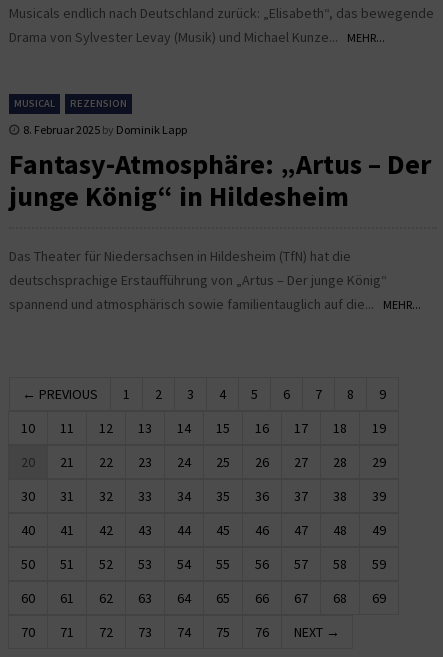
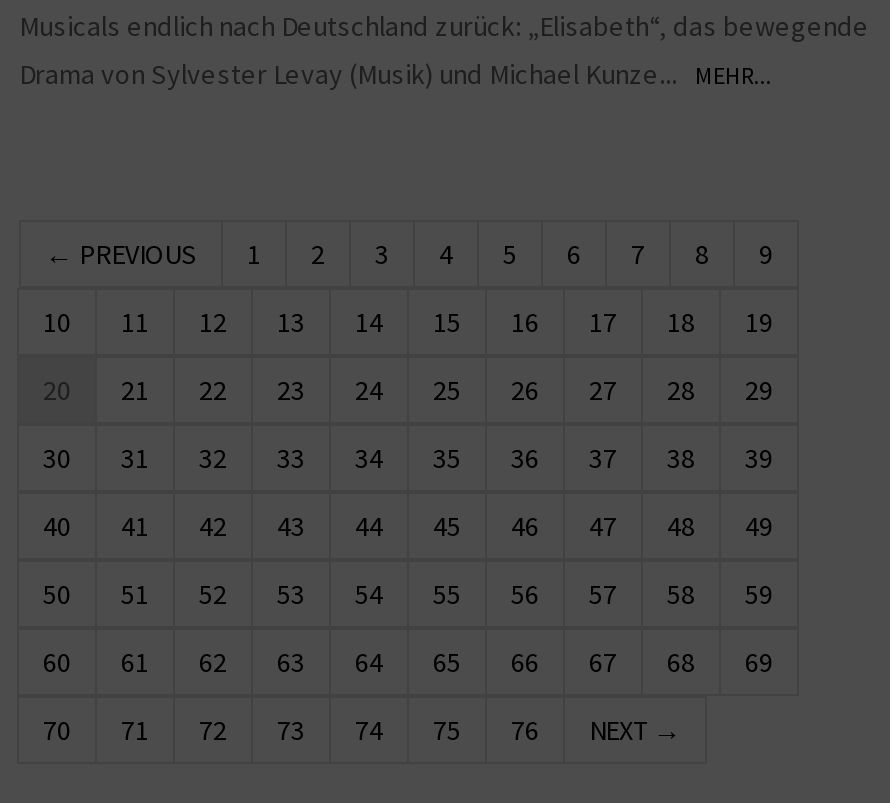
[9,97,431,313] MUSICAL | REZENSION | 8. Februar 2025 by Dominik Lapp | Fantasy-Atmosphäre: „Artus – Der | junge König“ in Hildesheim | Das Theater für Niedersachsen in Hildesheim (TfN) hat die | deutschsprachige Erstaufführung von „Artus – Der junge König“ | spannend und atmosphärisch sowie familientauglich auf die... MEHR... -> none

